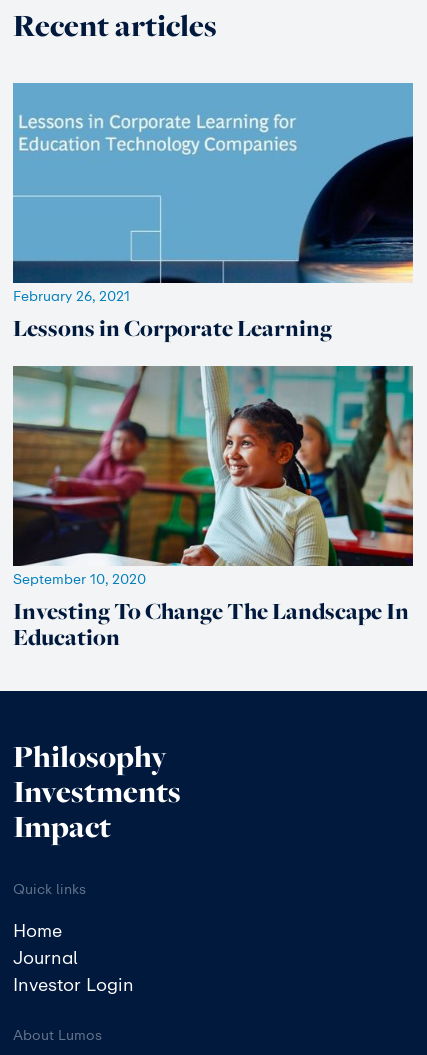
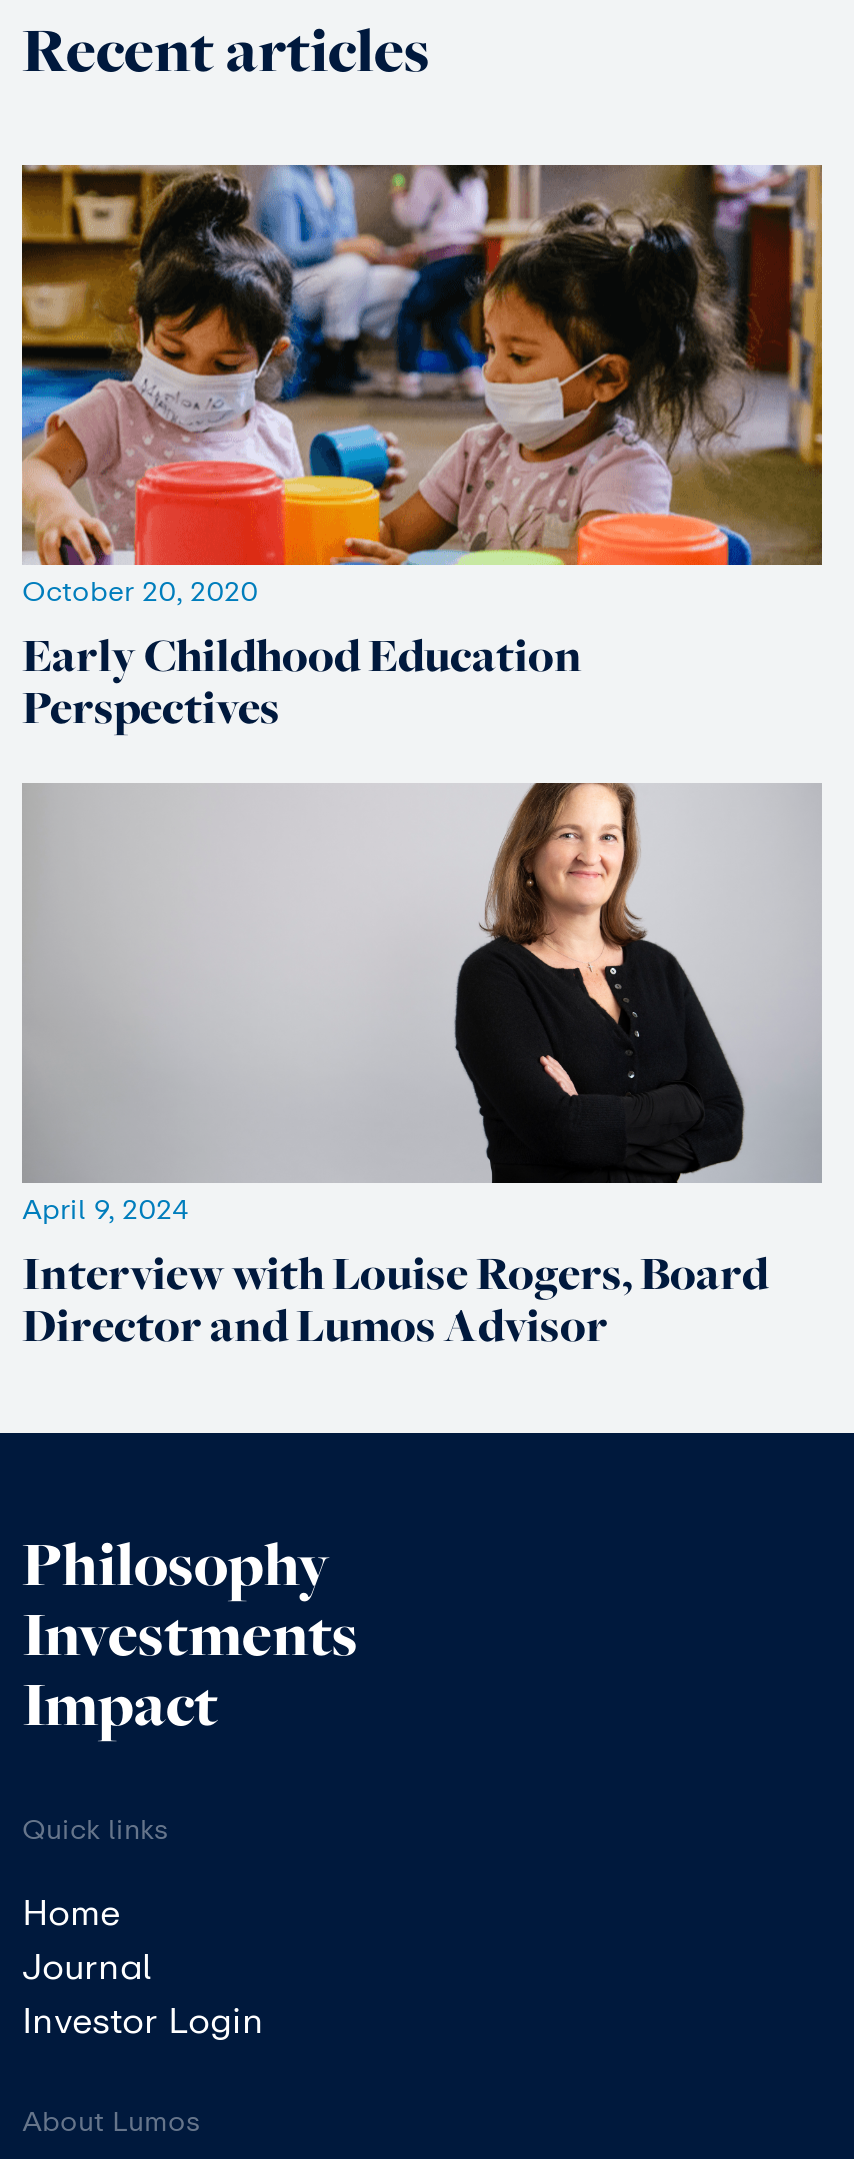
[12,82,414,344] [image] | February 26, 2021 | Lessons in Corporate Learning -> [20,163,824,739] [image] | October 20, 2020 | Early Childhood Education | Perspectives
[13,365,414,653] [image] | September 10, 2020 | Investing To Change The Landscape In | Education -> [22,781,822,1357] [image] | April 9, 2024 | Interview with Louise Rogers, Board | Director and Lumos Advisor

